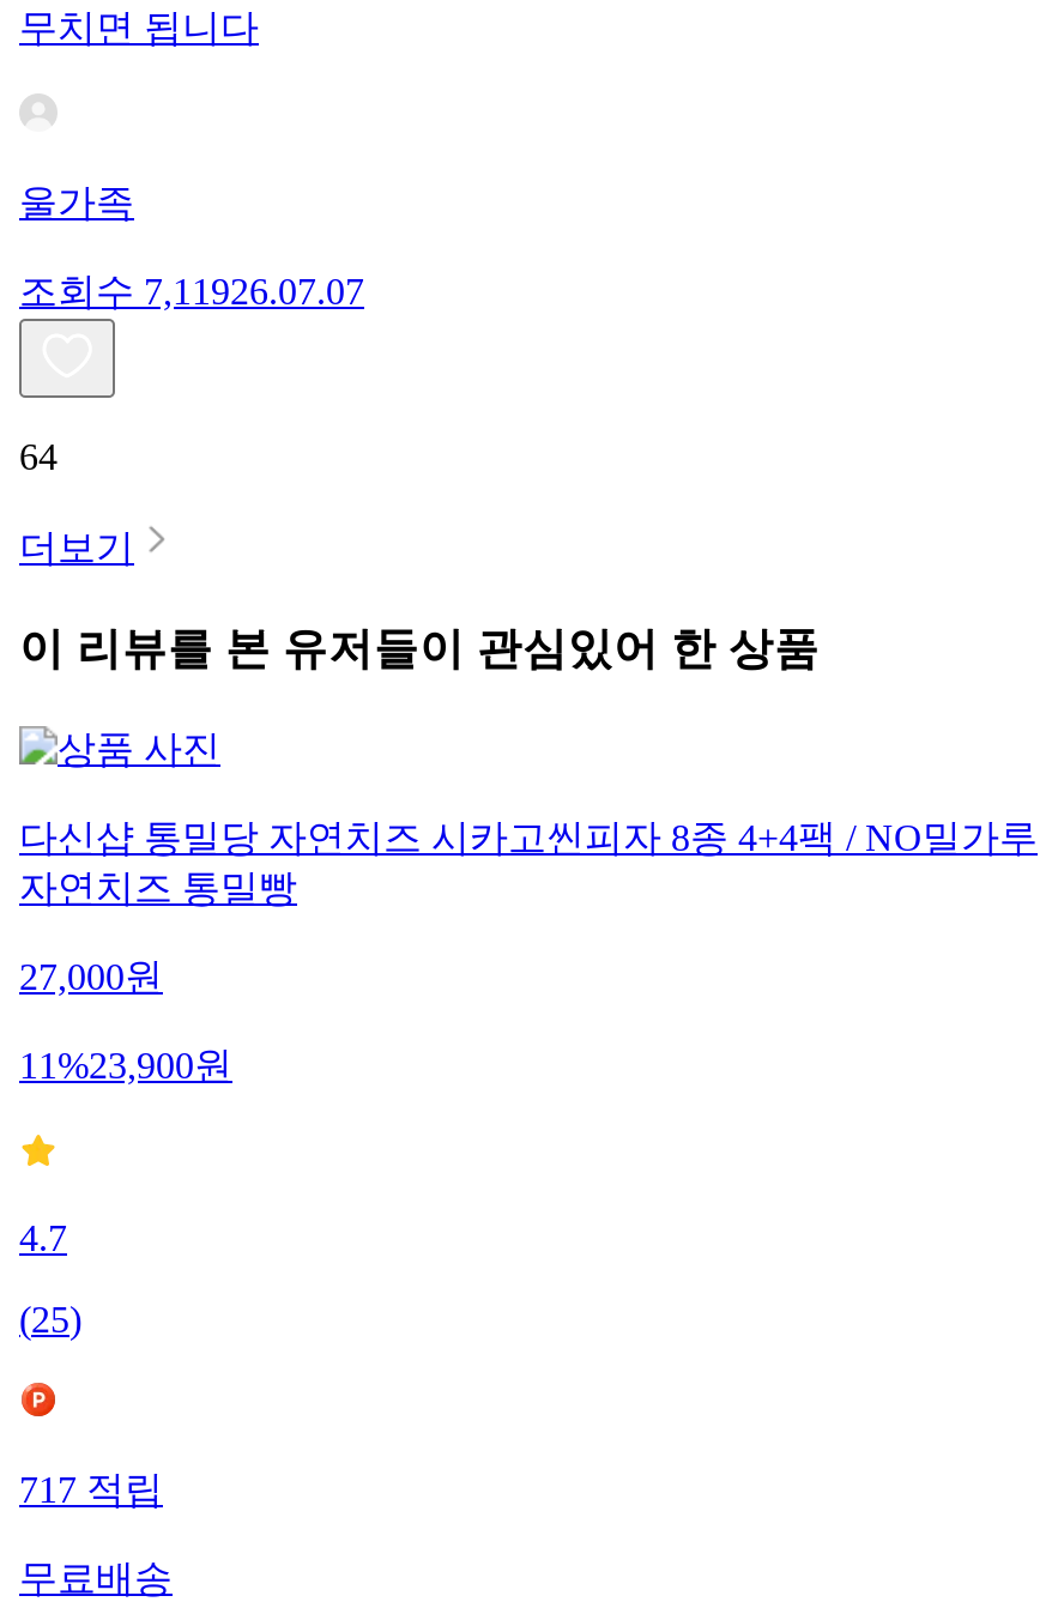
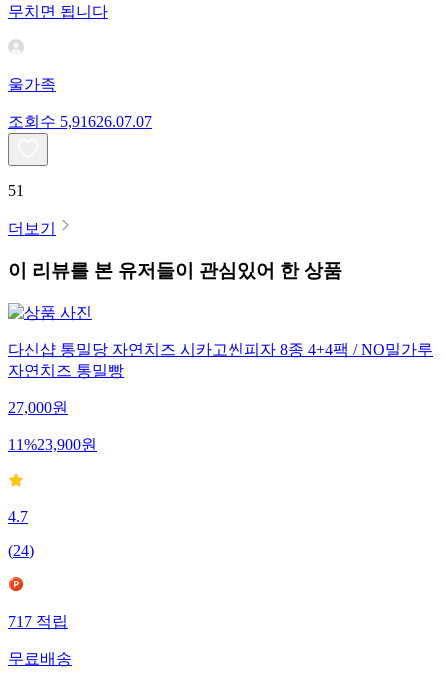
[19,270,364,311] 조회수 7,11926.07.07 -> [8,113,152,130] 조회수 5,91626.07.07
[19,435,58,476] 64 -> [8,182,24,199] 51
[19,1299,81,1340] (25) -> [8,542,34,559] (24)

